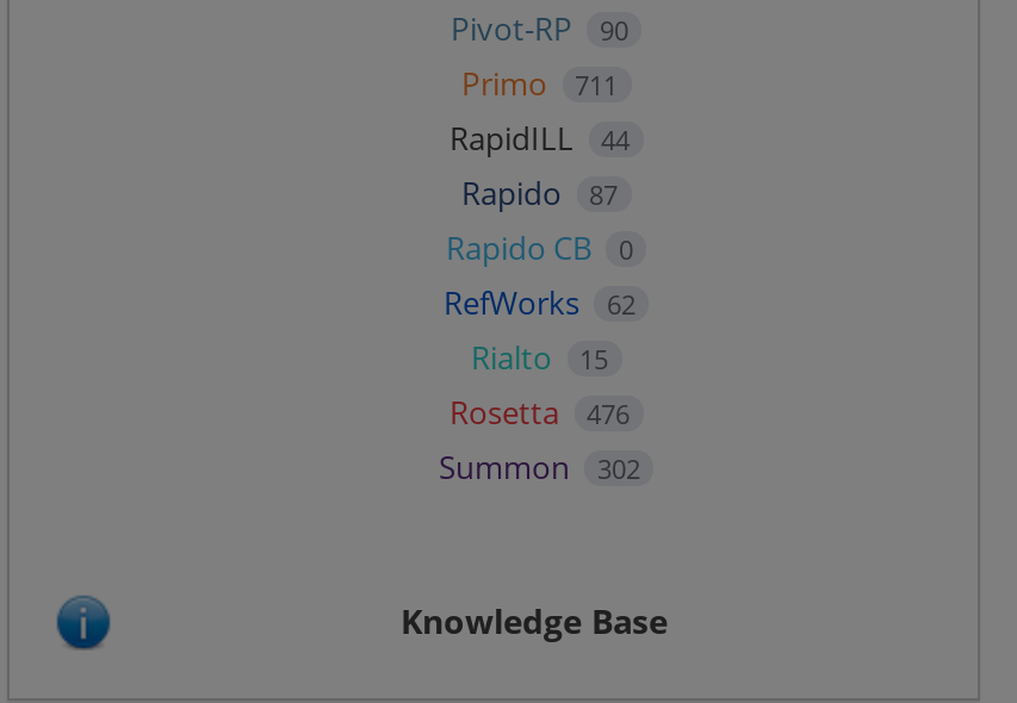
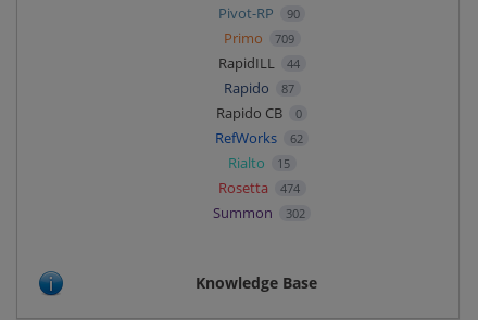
[461,63,618,106] Primo 711 -> [223,29,294,48] Primo 709
[449,392,630,435] Rosetta 476 -> [218,178,300,198] Rosetta 474

